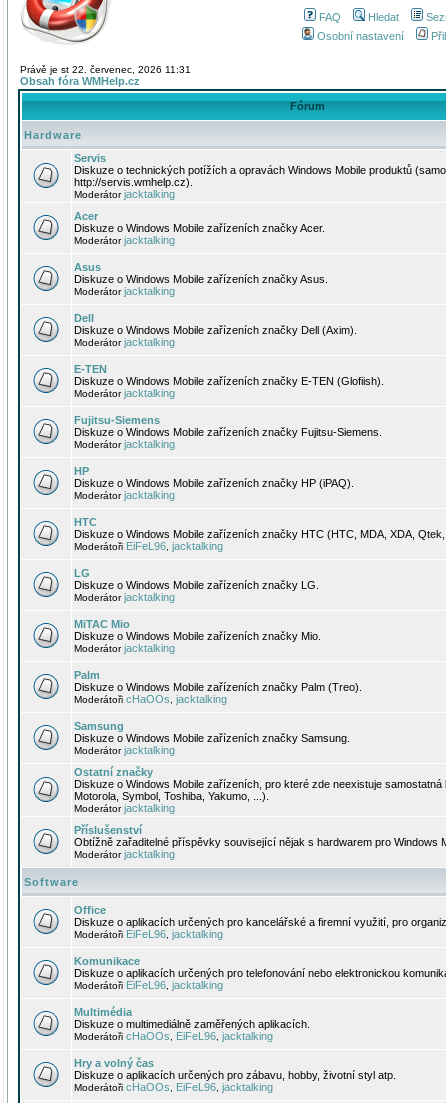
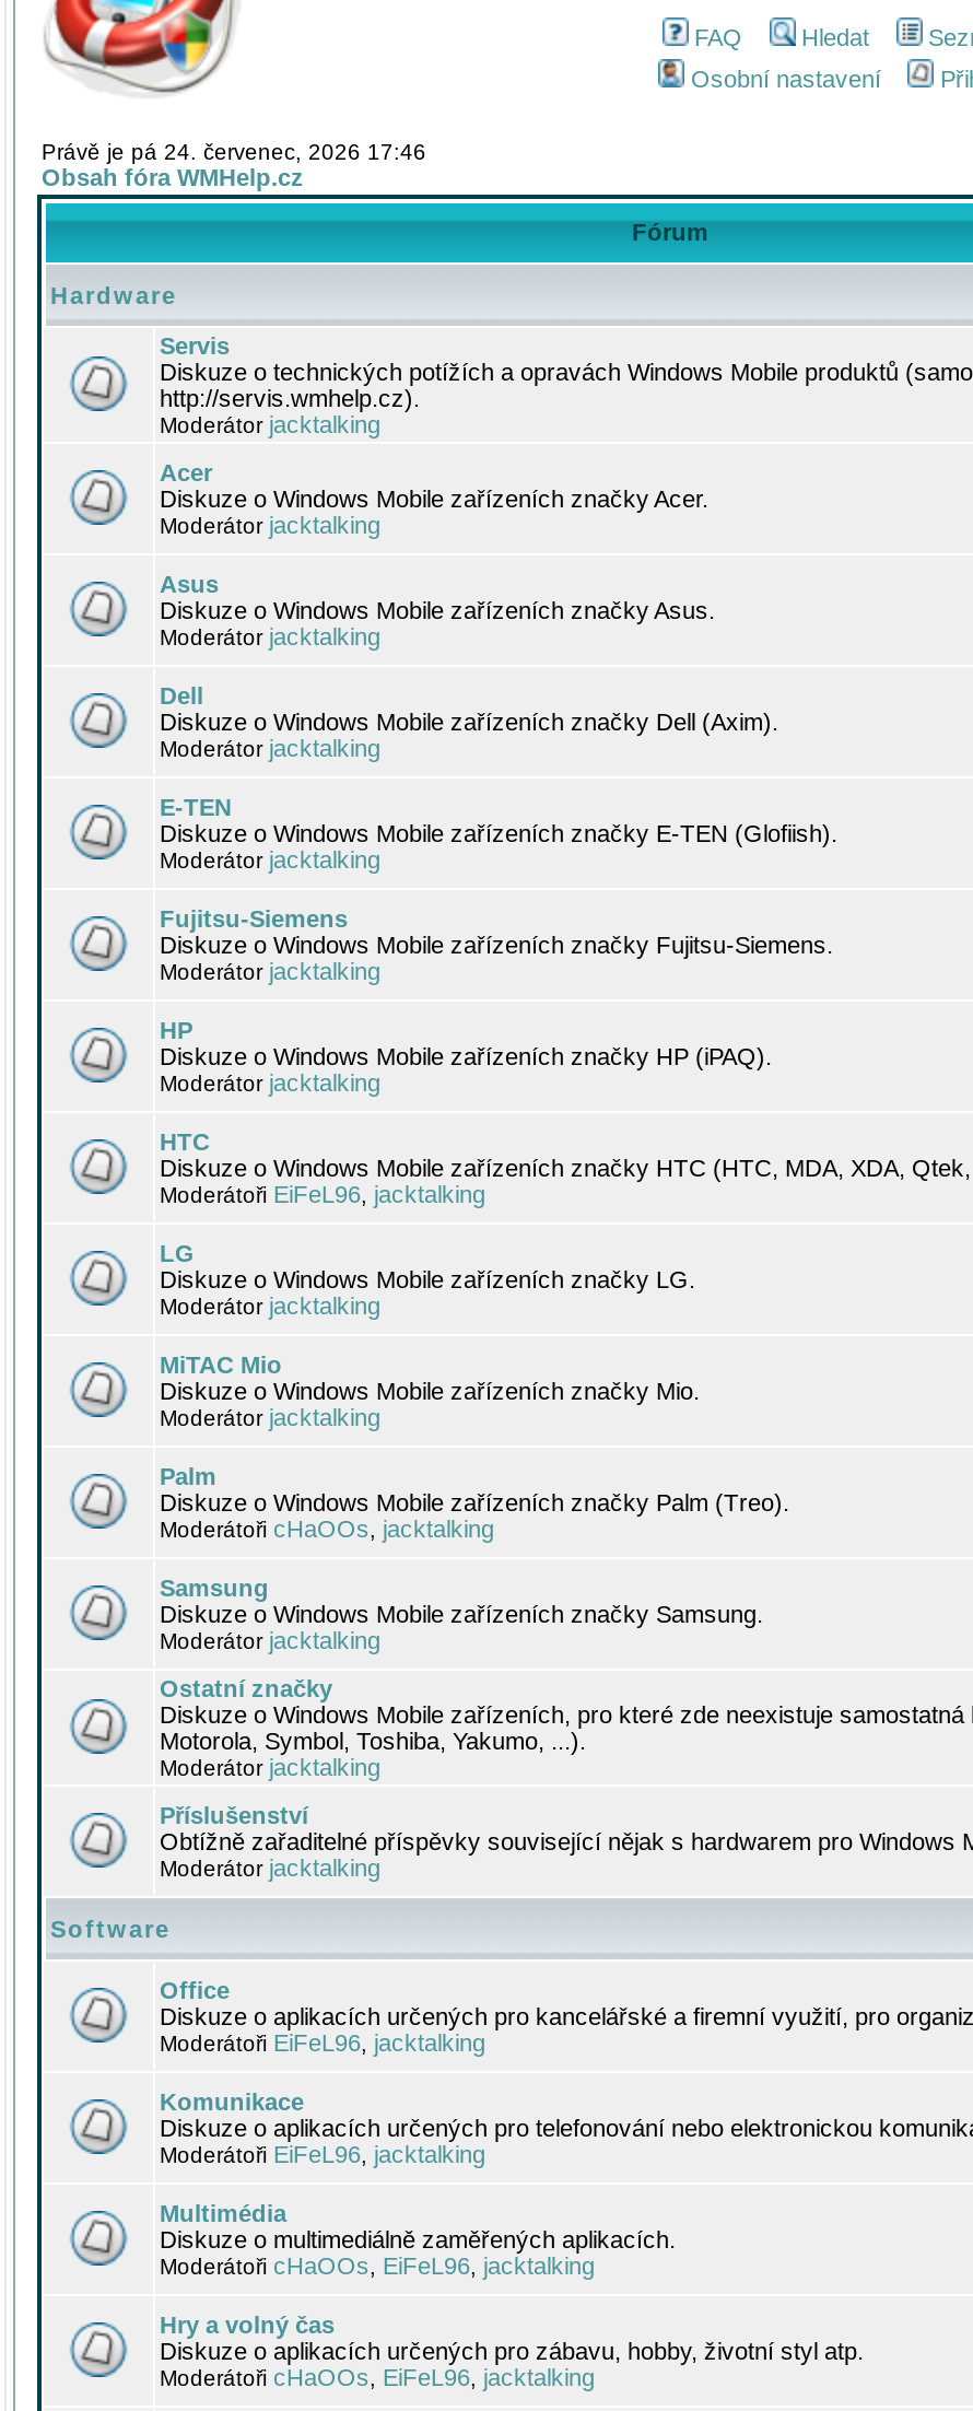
[20,64,191,75] Právě je st 22. červenec, 2026 11:31 -> [42,140,426,164] Právě je pá 24. červenec, 2026 17:46

